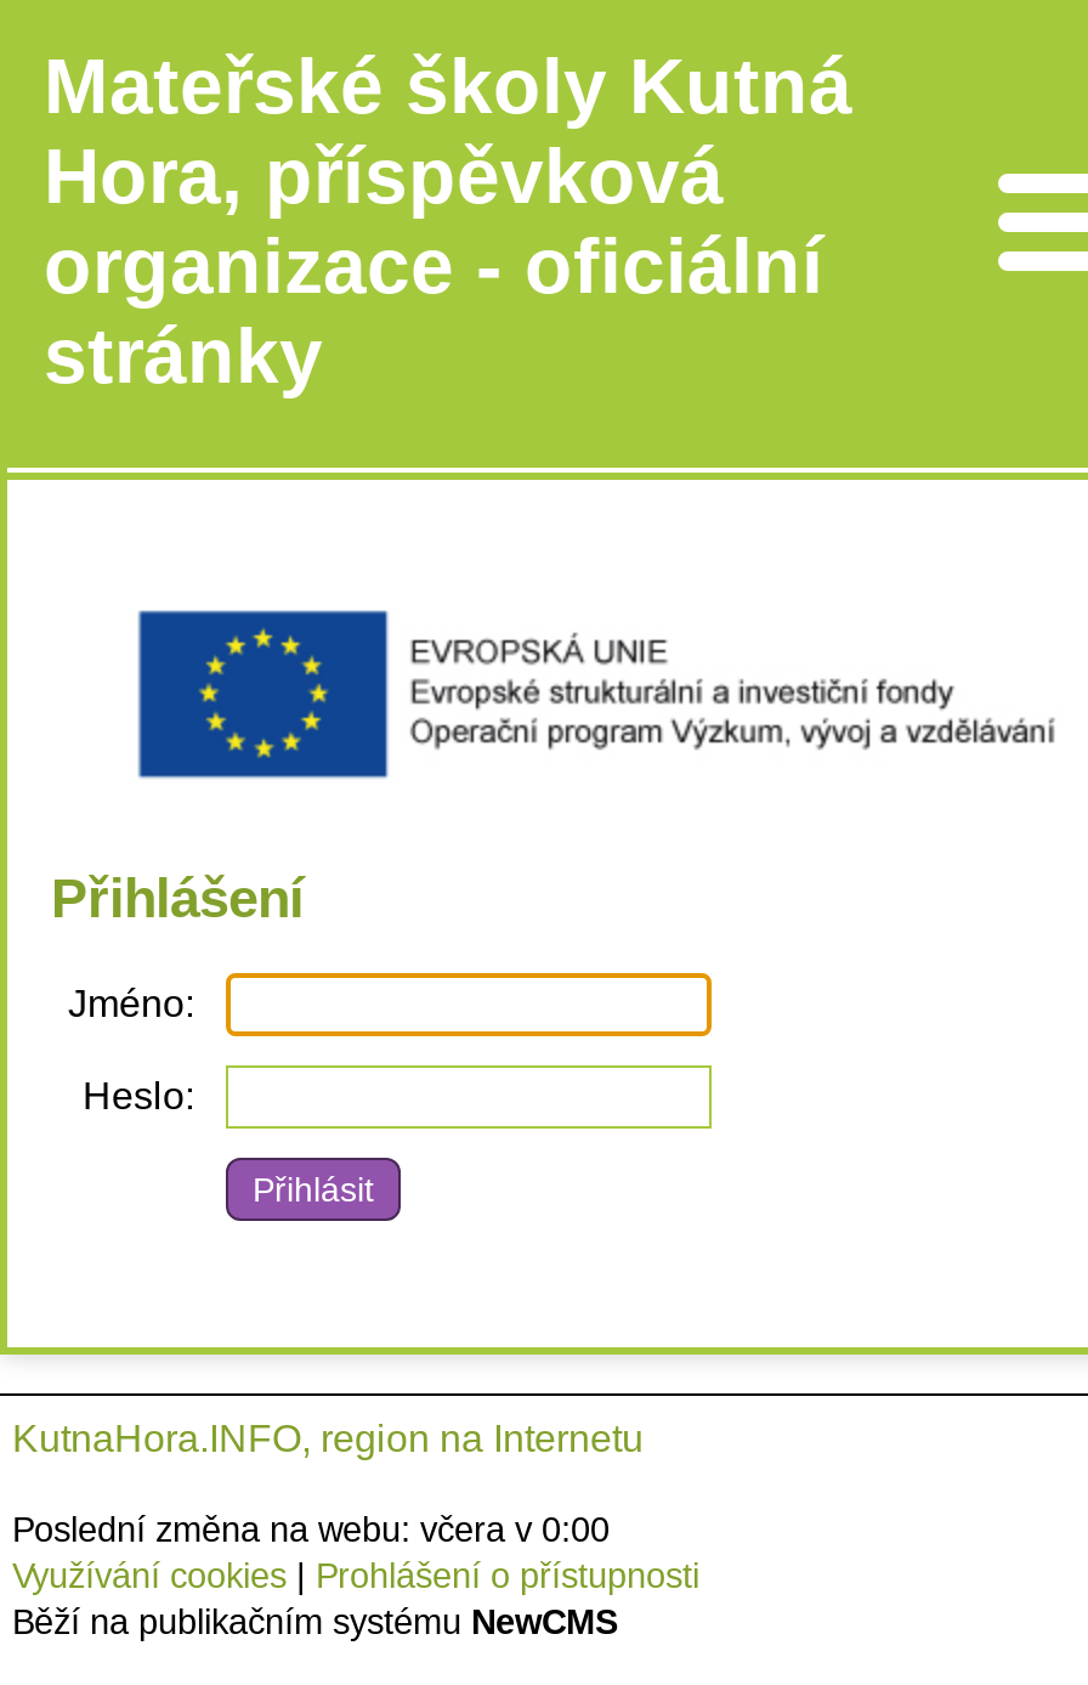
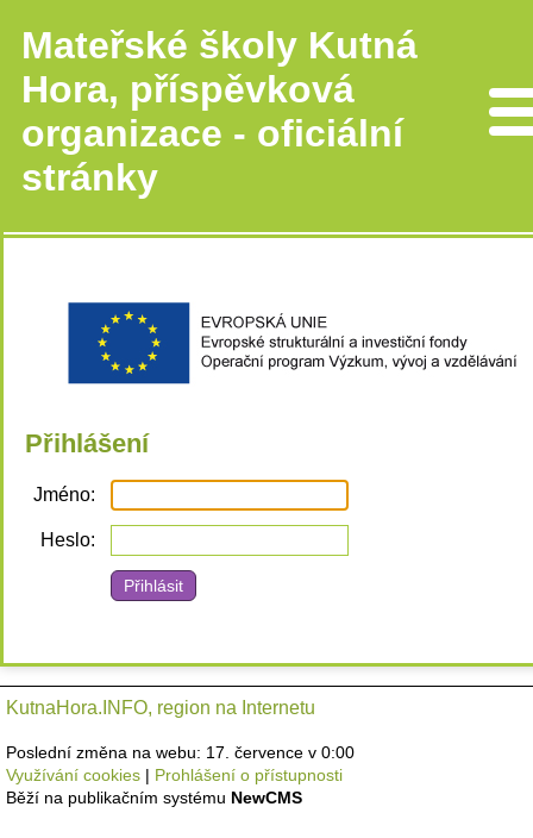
[12,1510,610,1549] Poslední změna na webu: včera v 0:00 -> [6,743,355,762] Poslední změna na webu: 17. července v 0:00

